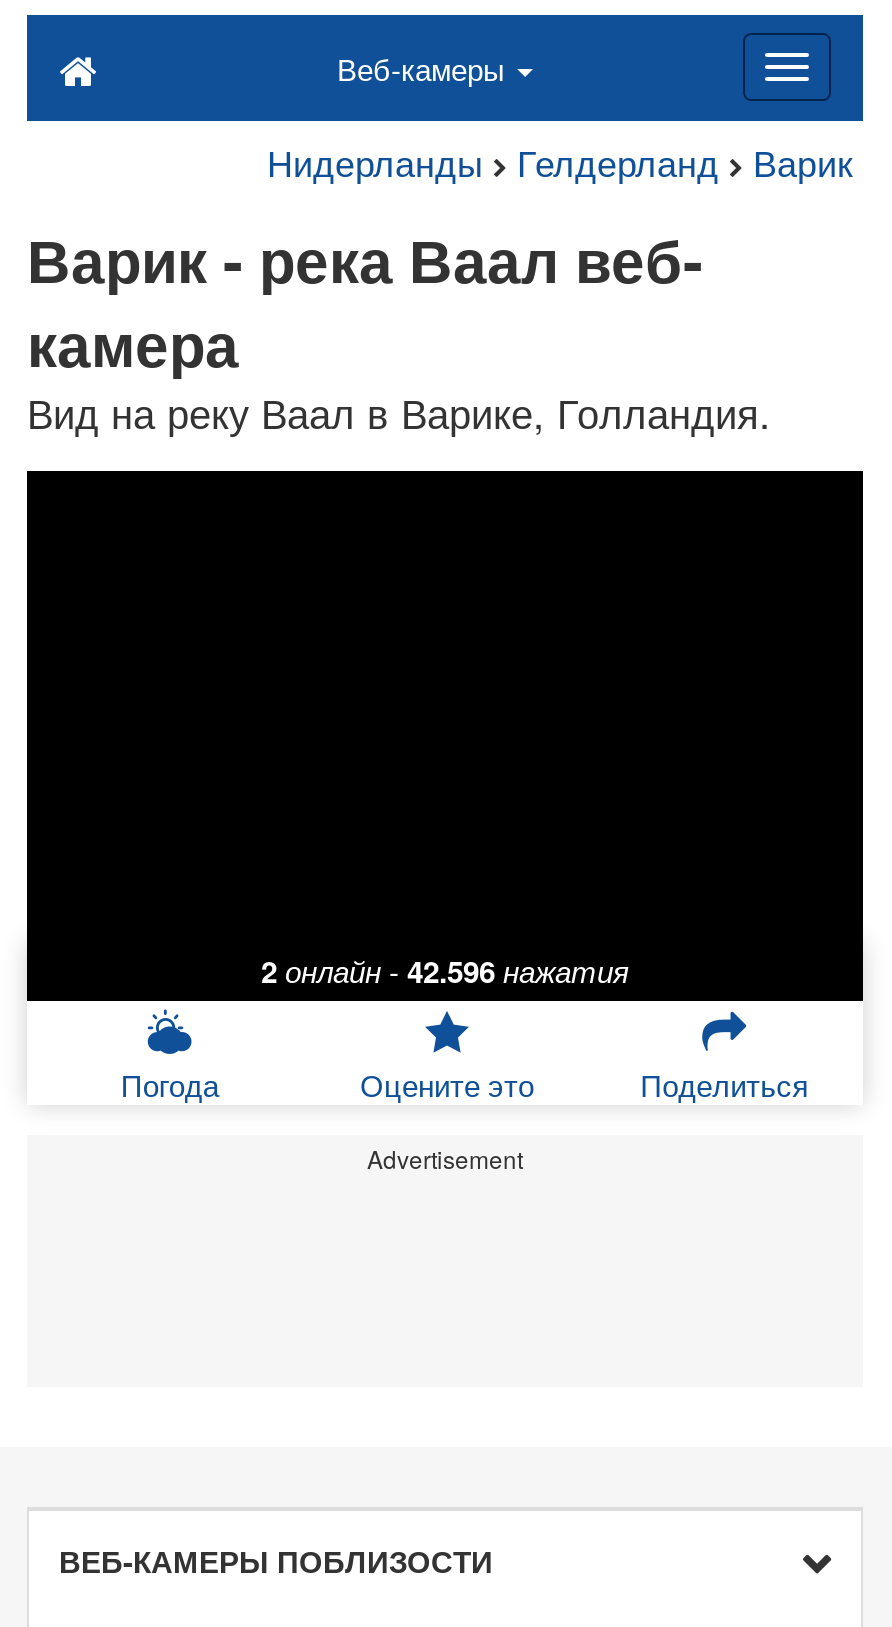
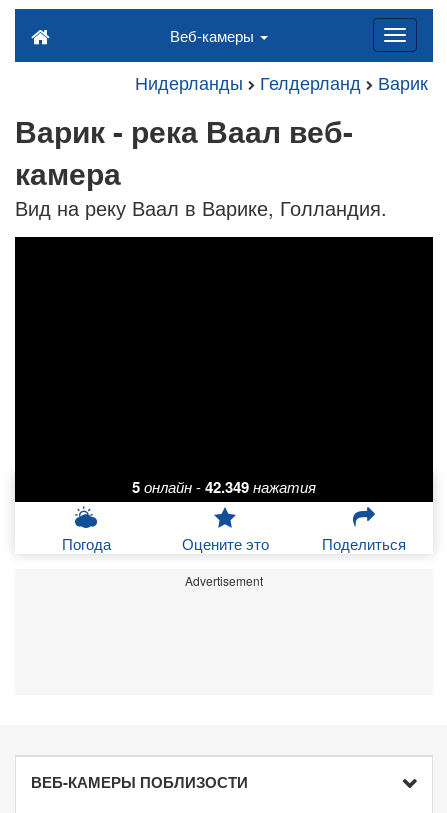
[261,949,629,993] 2 онлайн - 42.596 нажатия -> [132,476,316,498] 5 онлайн - 42.349 нажатия

